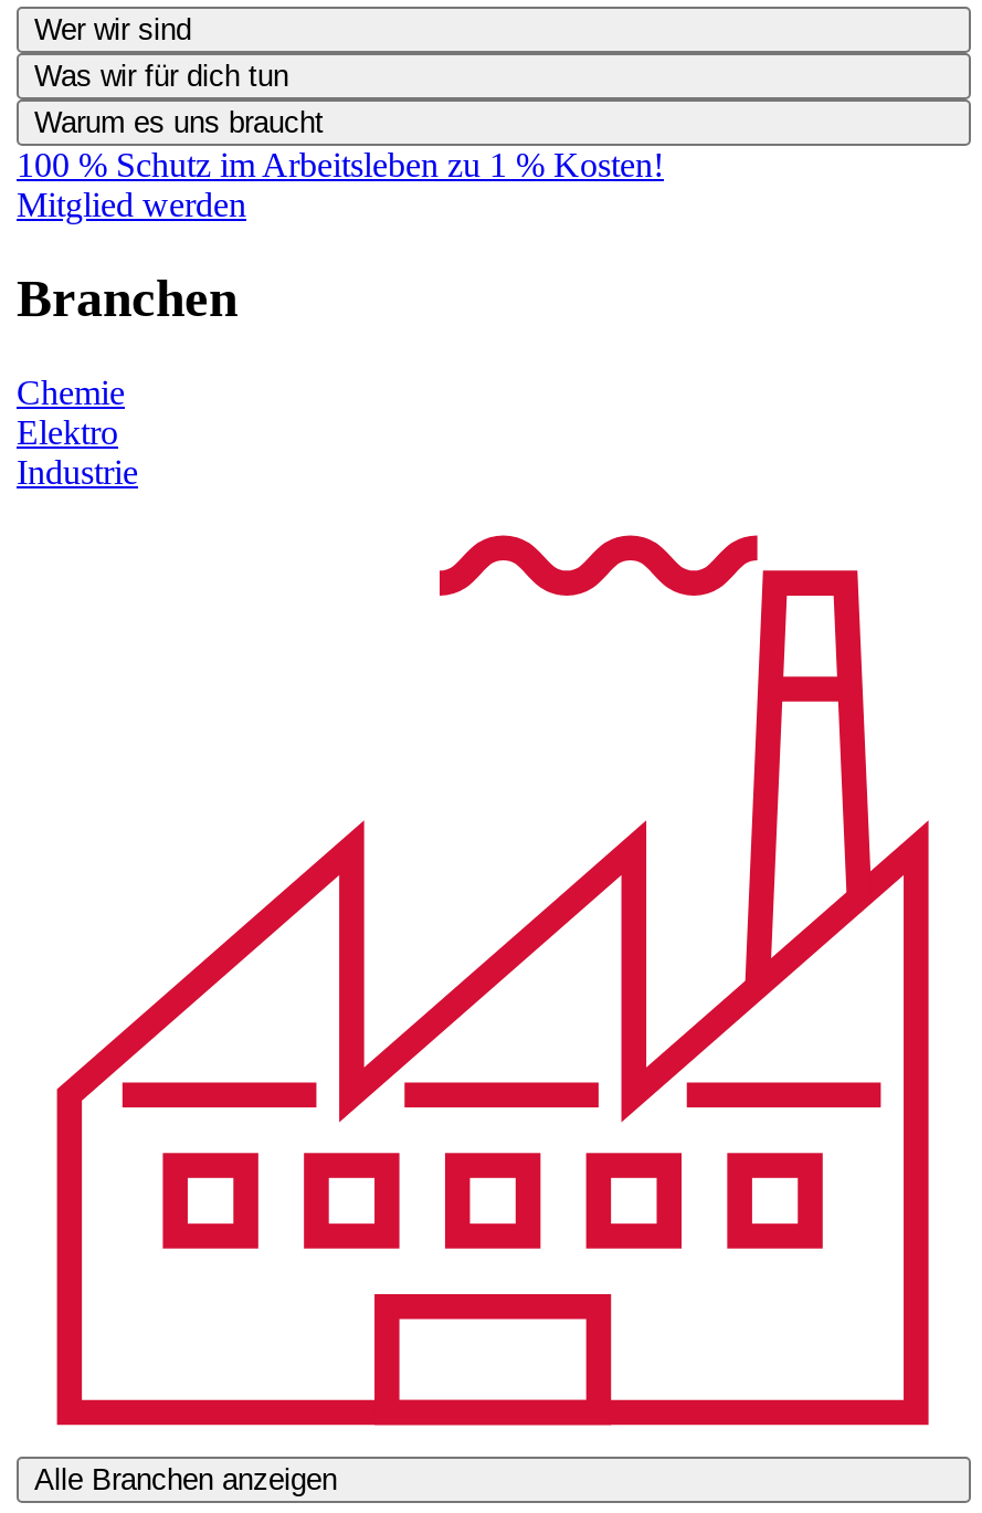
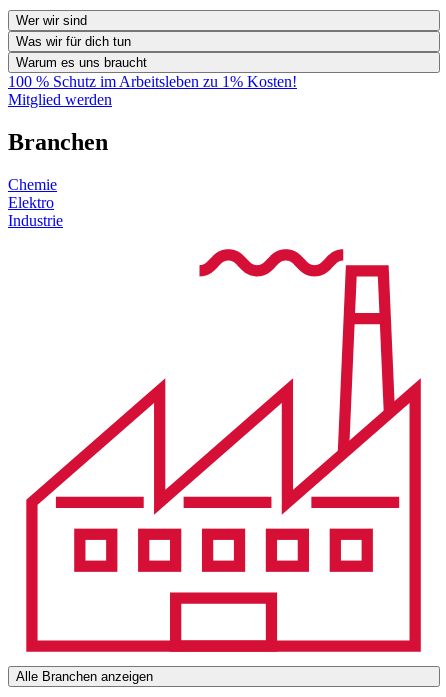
[17,146,664,184] 100 % Schutz im Arbeitsleben zu 1 % Kosten! -> [8,73,297,90] 100 % Schutz im Arbeitsleben zu 1% Kosten!

